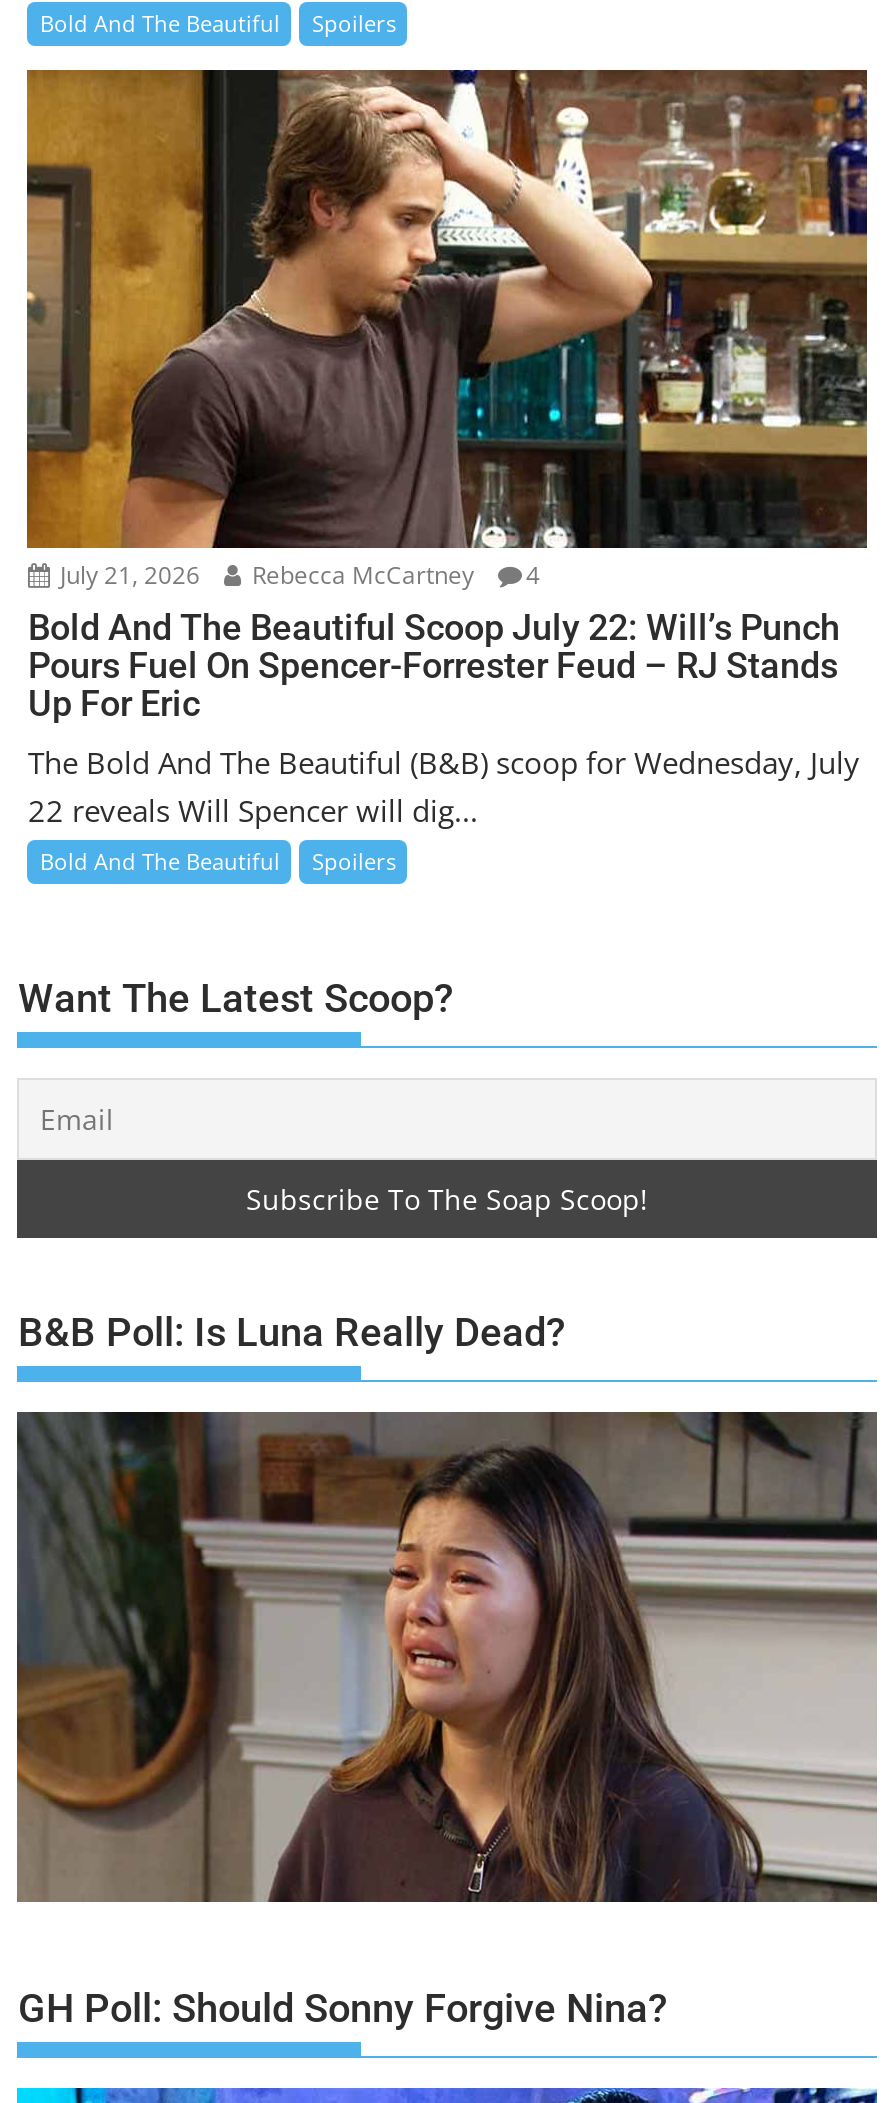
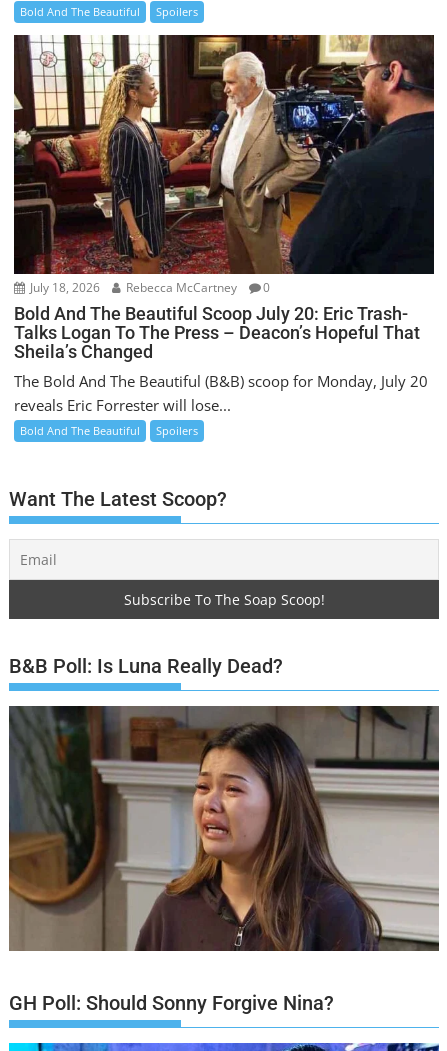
[25,68,869,593] [image] | July 21, 2026 -> [13,34,435,296] [image] | July 18, 2026
[28,559,860,831] 4 | Bold And The Beautiful Scoop July 22: Will’s Punch | Pours Fuel On Spencer-Forrester Feud – RJ Stands | Up For Eric | The Bold And The Beautiful (B&B) scoop for Wednesday, July | 22 reveals Will Spencer will dig... -> [14,279,428,415] 0 | Bold And The Beautiful Scoop July 20: Eric Trash- | Talks Logan To The Press – Deacon’s Hopeful That | Sheila’s Changed | The Bold And The Beautiful (B&B) scoop for Monday, July 20 | reveals Eric Forrester will lose...

